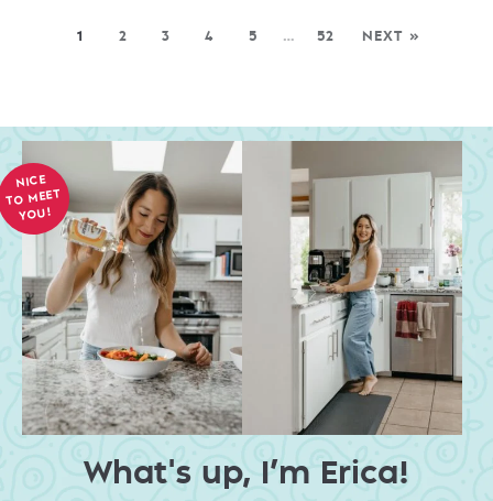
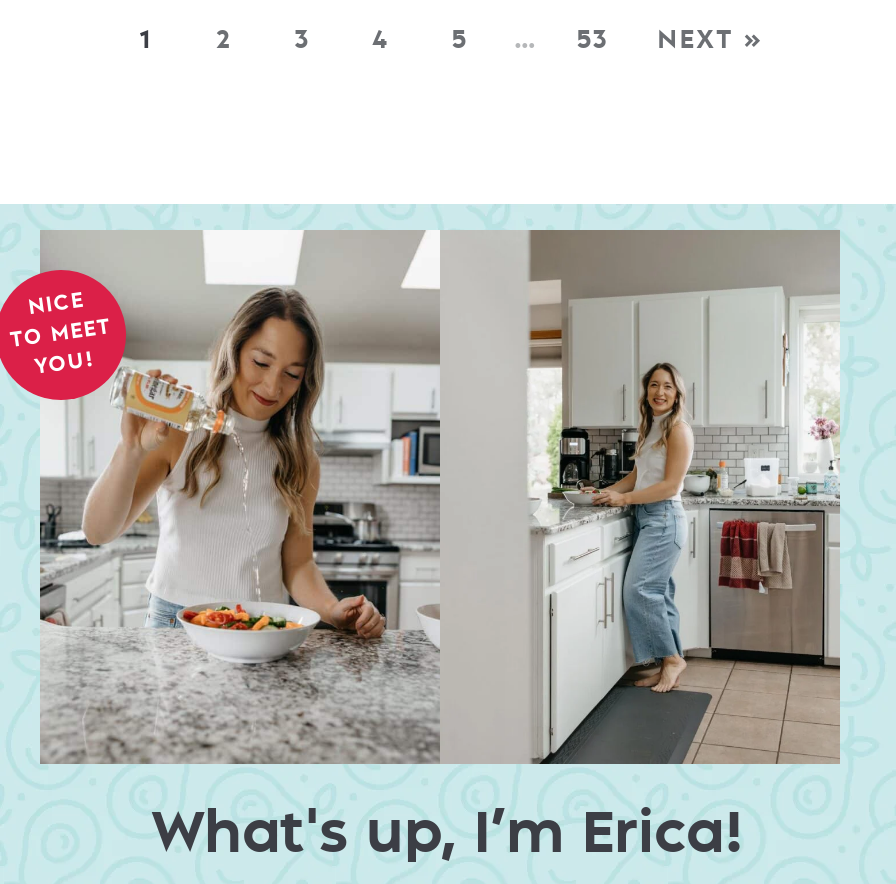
[317,30,335,43] 52 -> [577,28,609,52] 53

